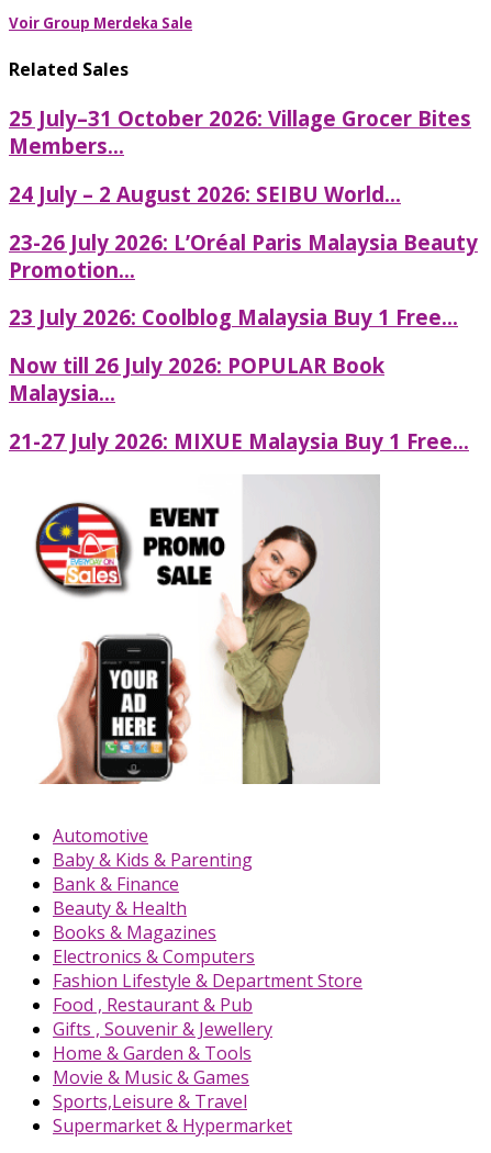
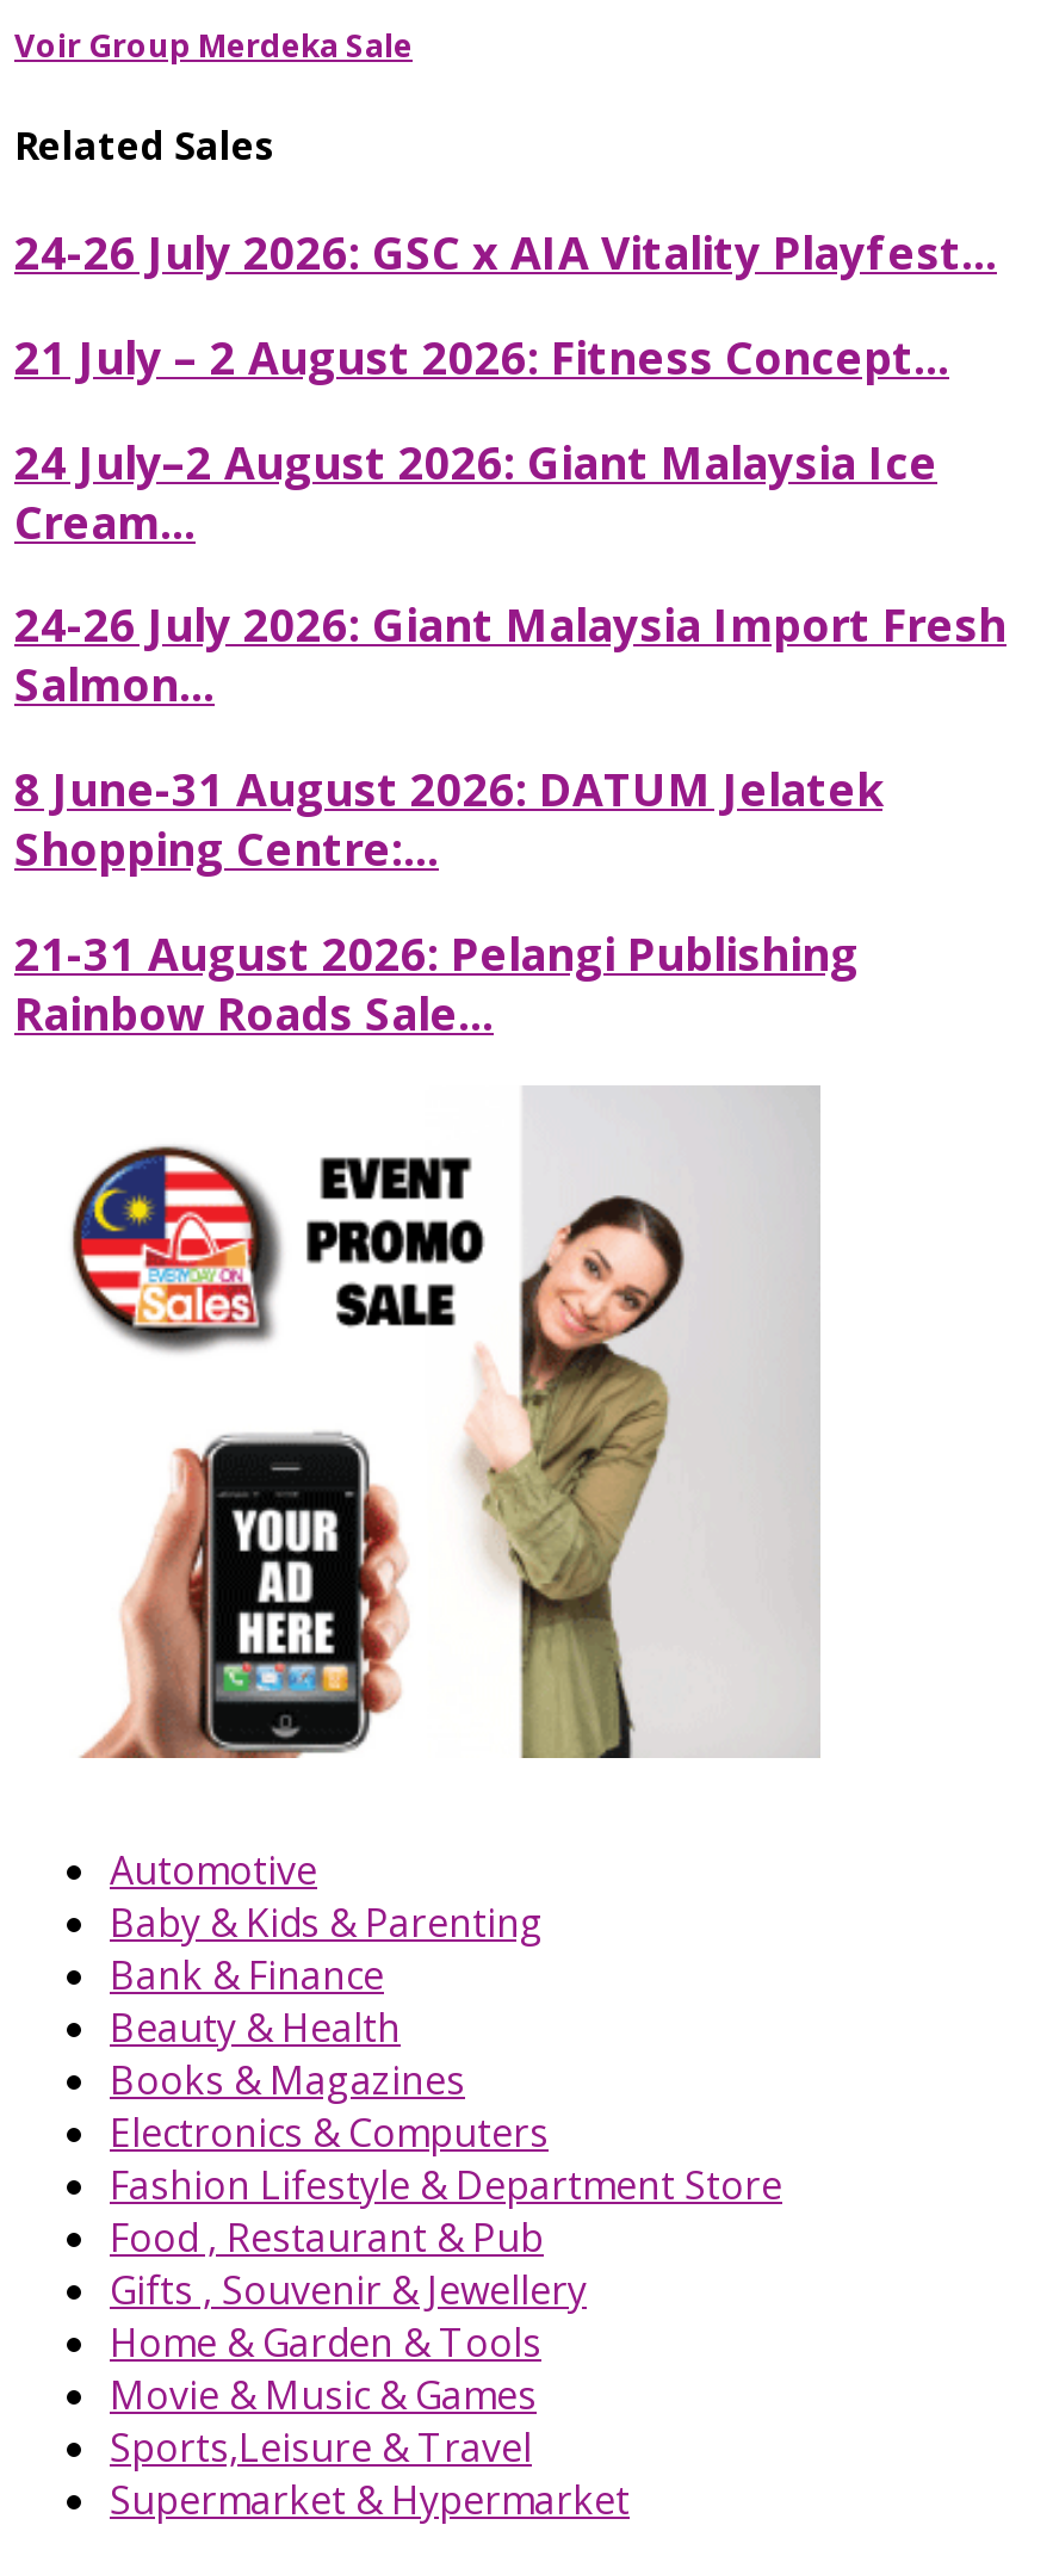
[9,104,471,159] 25 July–31 October 2026: Village Grocer Bites | Members... -> [14,222,997,282] 24-26 July 2026: GSC x AIA Vitality Playfest...
[9,180,401,207] 24 July – 2 August 2026: SEIBU World... -> [14,326,949,386] 21 July – 2 August 2026: Fitness Concept...
[9,228,478,283] 23-26 July 2026: L’Oréal Paris Malaysia Beauty | Promotion... -> [14,431,937,550] 24 July–2 August 2026: Giant Malaysia Ice | Cream...
[9,303,458,331] 23 July 2026: Coolblog Malaysia Buy 1 Free... -> [14,594,1006,714] 24-26 July 2026: Giant Malaysia Import Fresh | Salmon...
[9,351,384,406] Now till 26 July 2026: POPULAR Book | Malaysia... -> [14,759,882,878] 8 June-31 August 2026: DATUM Jelatek | Shopping Centre:...
[9,427,469,454] 21-27 July 2026: MIXUE Malaysia Buy 1 Free... -> [14,922,859,1042] 21-31 August 2026: Pelangi Publishing | Rainbow Roads Sale...

